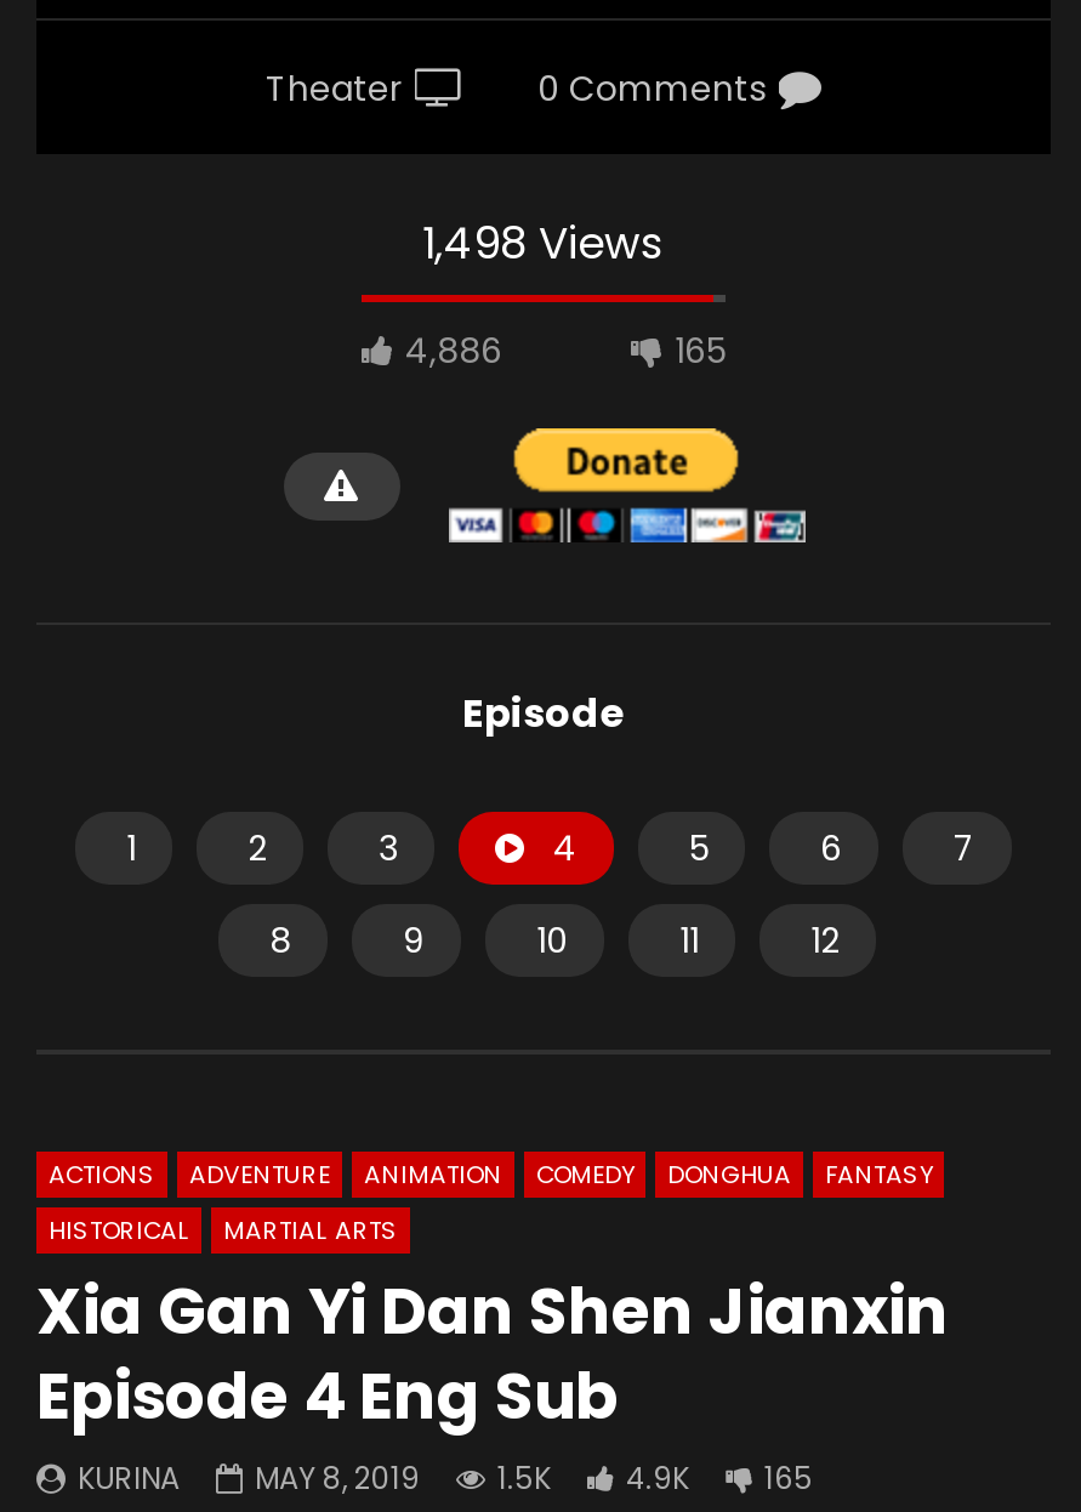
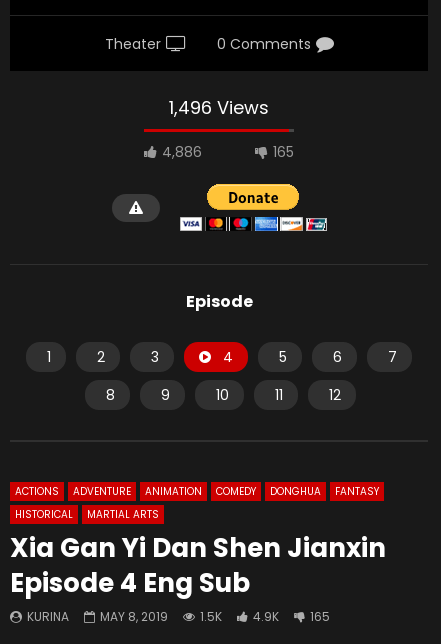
[422,213,665,273] 1,498 Views -> [169,95,269,120] 1,496 Views

